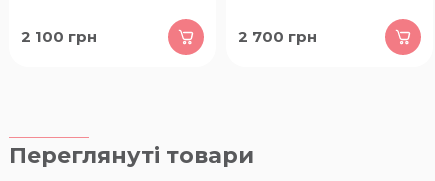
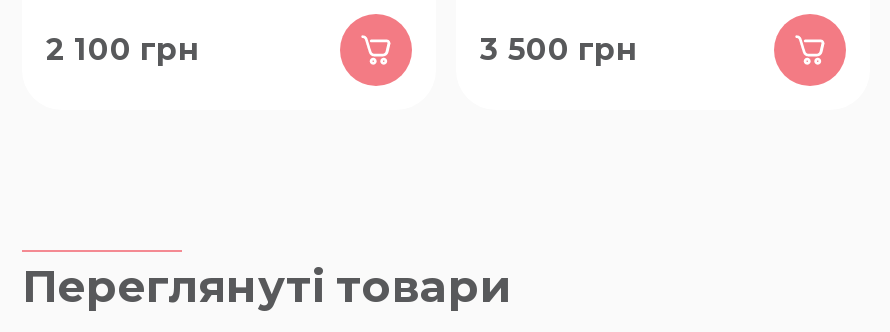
[238,27,317,46] 2 700 грн -> [480,30,636,68] 3 500 грн

